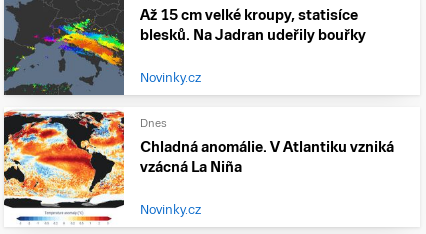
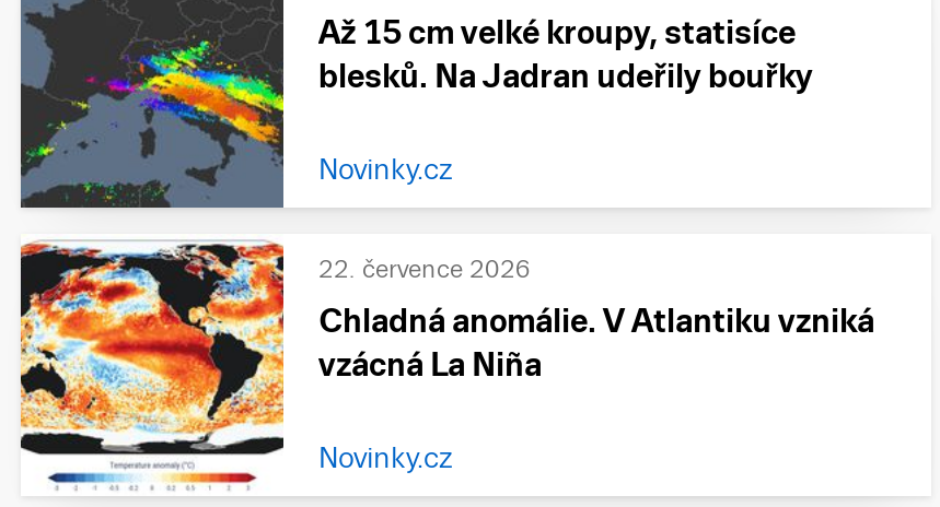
[140,117,167,129] Dnes -> [318,256,531,282] 22. července 2026

